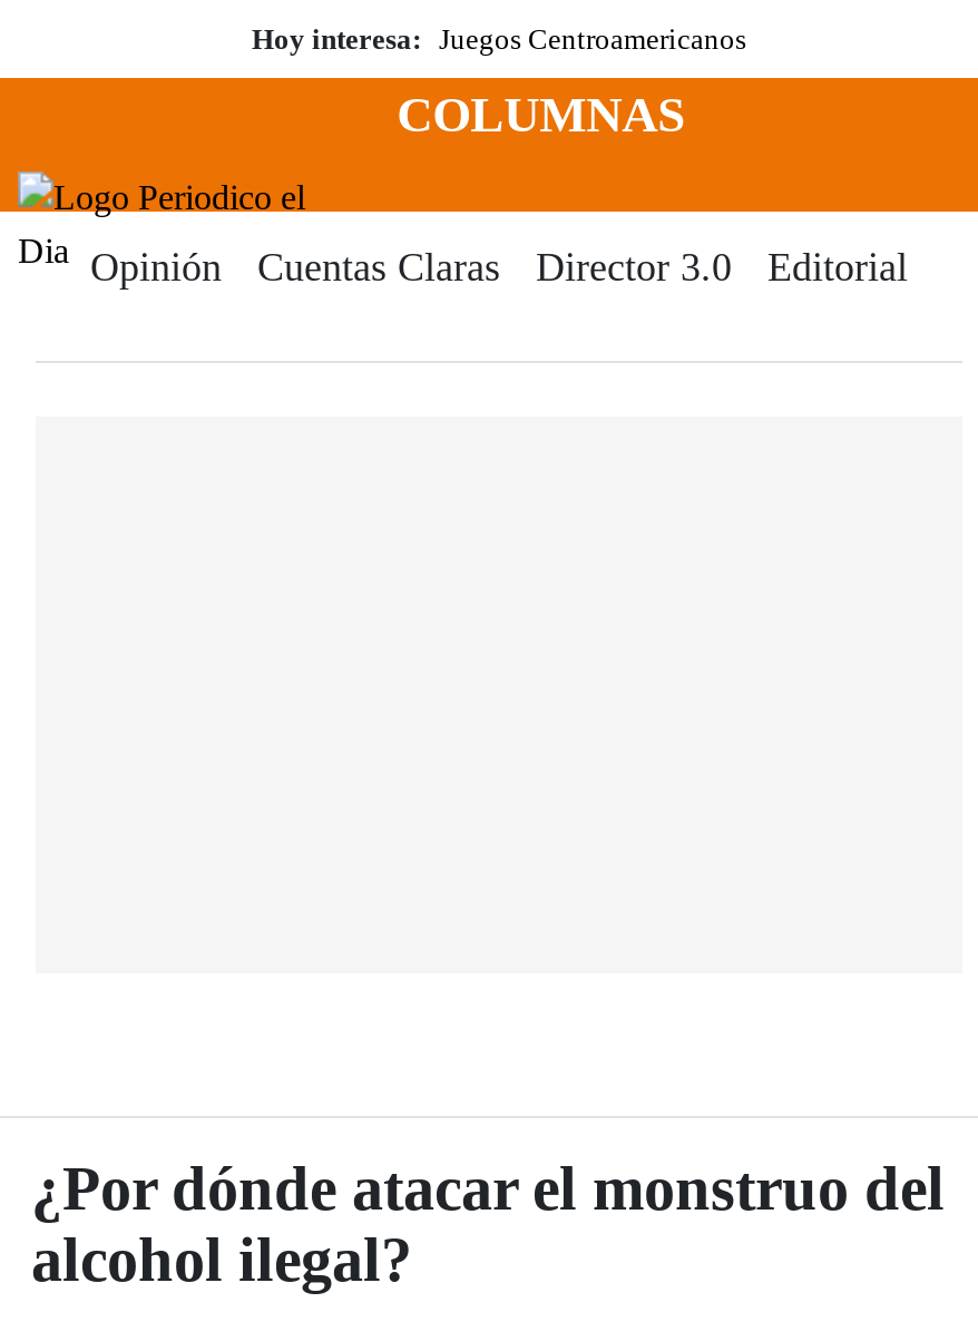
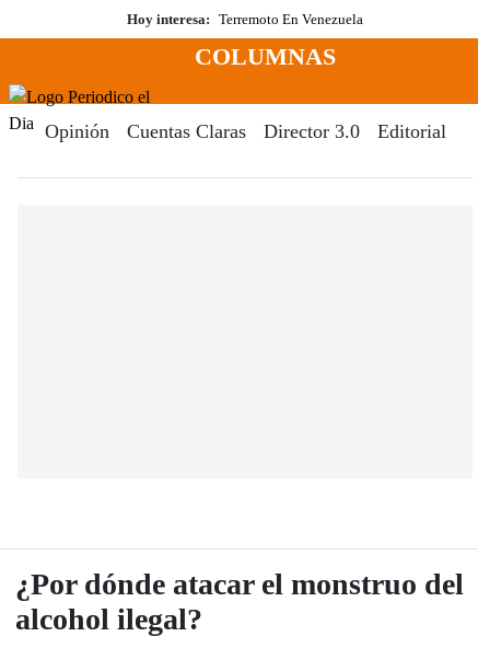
[252,22,746,56] Hoy interesa: Juegos Centroamericanos -> [127,11,363,27] Hoy interesa: Terremoto En Venezuela

